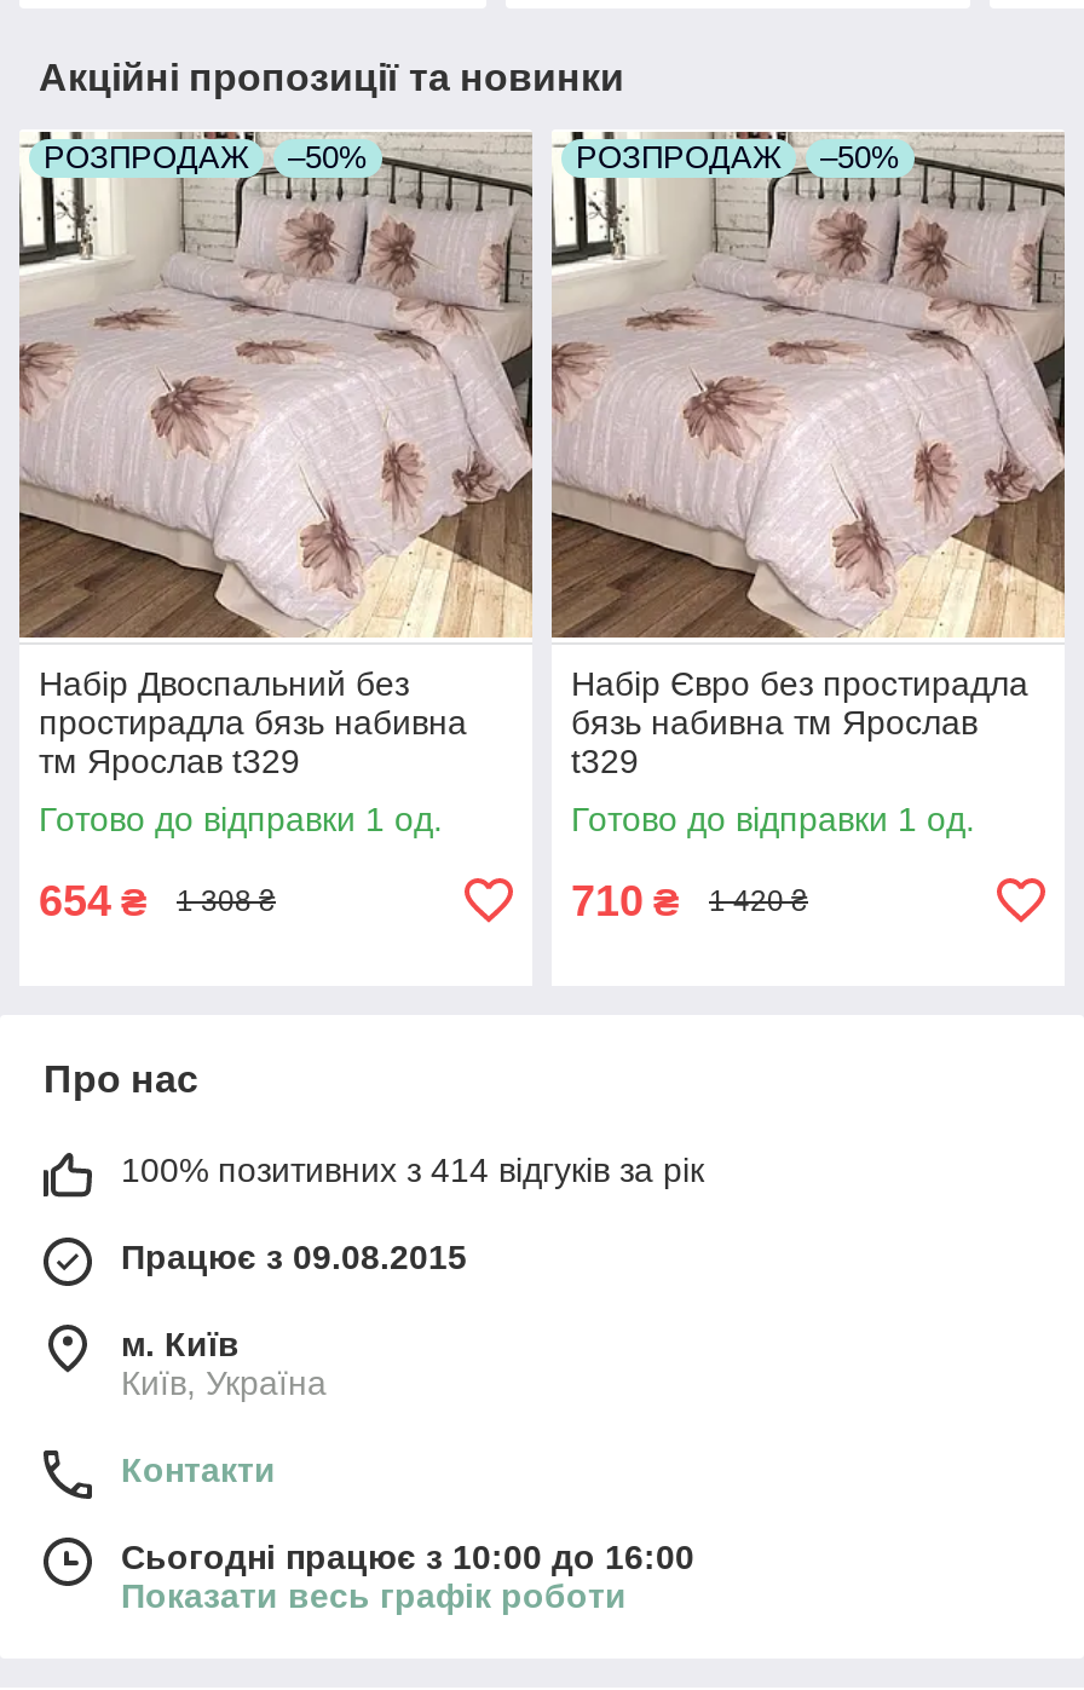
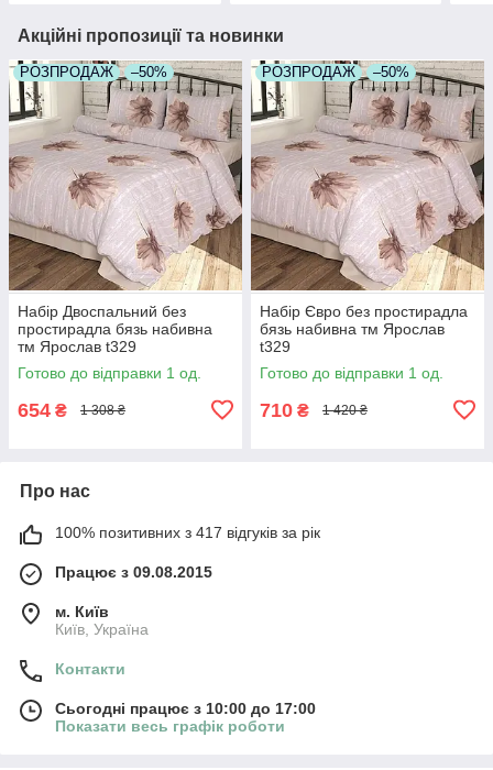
[121,1150,704,1189] 100% позитивних з 414 відгуків за рік -> [55,523,320,541] 100% позитивних з 417 відгуків за рік
[121,1537,694,1576] Сьогодні працює з 10:00 до 16:00 -> [55,699,316,717] Сьогодні працює з 10:00 до 17:00

